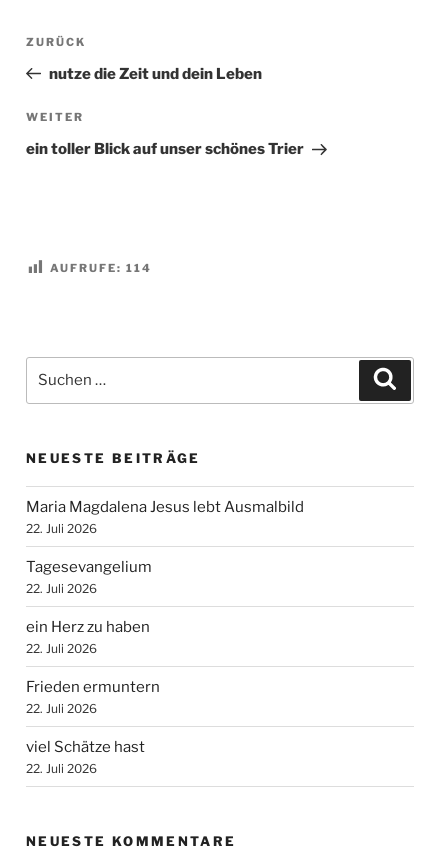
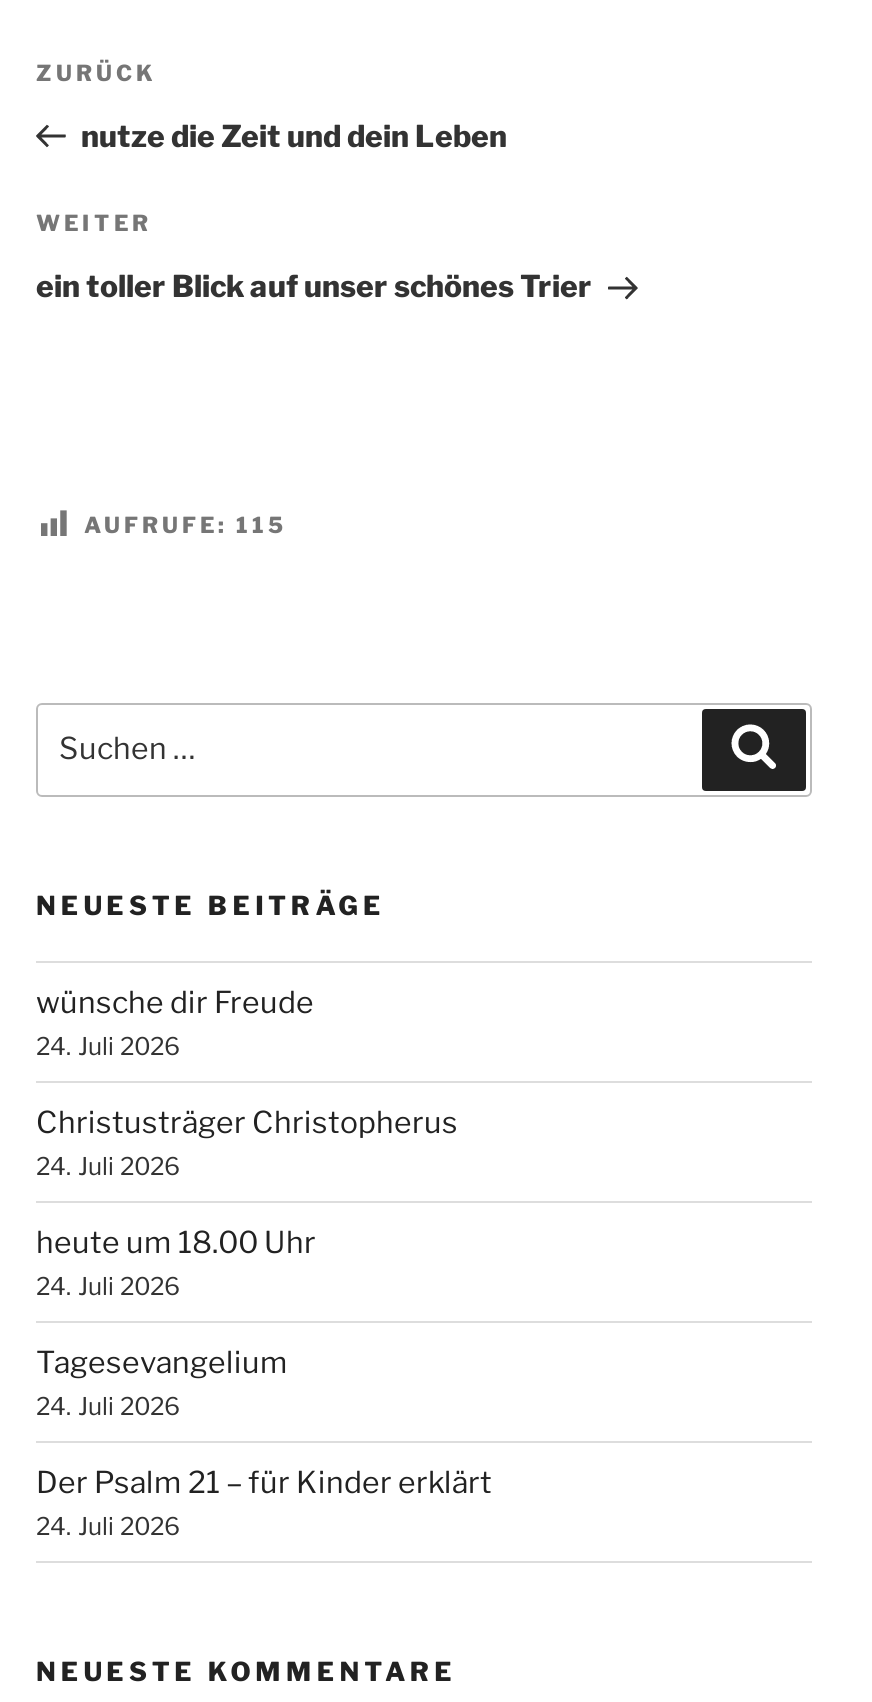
[50,261,152,275] AUFRUFE: 114 -> [84,511,288,539] AUFRUFE: 115
[26,498,304,536] Maria Magdalena Jesus lebt Ausmalbild | 22. Juli 2026 -> [36,984,458,1300] wünsche dir Freude | 24. Juli 2026 | Christusträger Christopherus | 24. Juli 2026 | heute um 18.00 Uhr | 24. Juli 2026
moved [26,558,152,576] -> [36,1344,288,1380]: Tagesevangelium
[26,581,160,776] 22. Juli 2026 | ein Herz zu haben | 22. Juli 2026 | Frieden ermuntern | 22. Juli 2026 | viel Schätze hast | 22. Juli 2026 -> [36,1390,492,1540] 24. Juli 2026 | Der Psalm 21 – für Kinder erklärt | 24. Juli 2026

